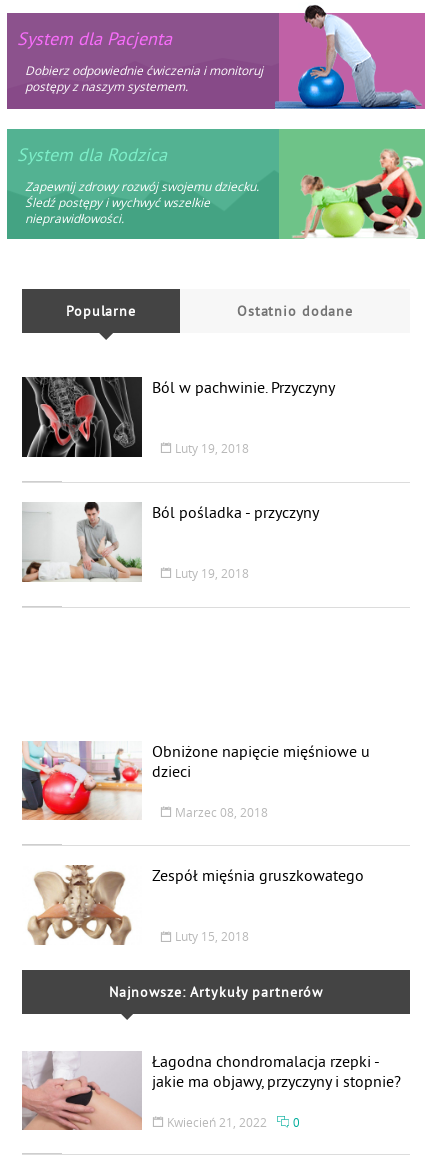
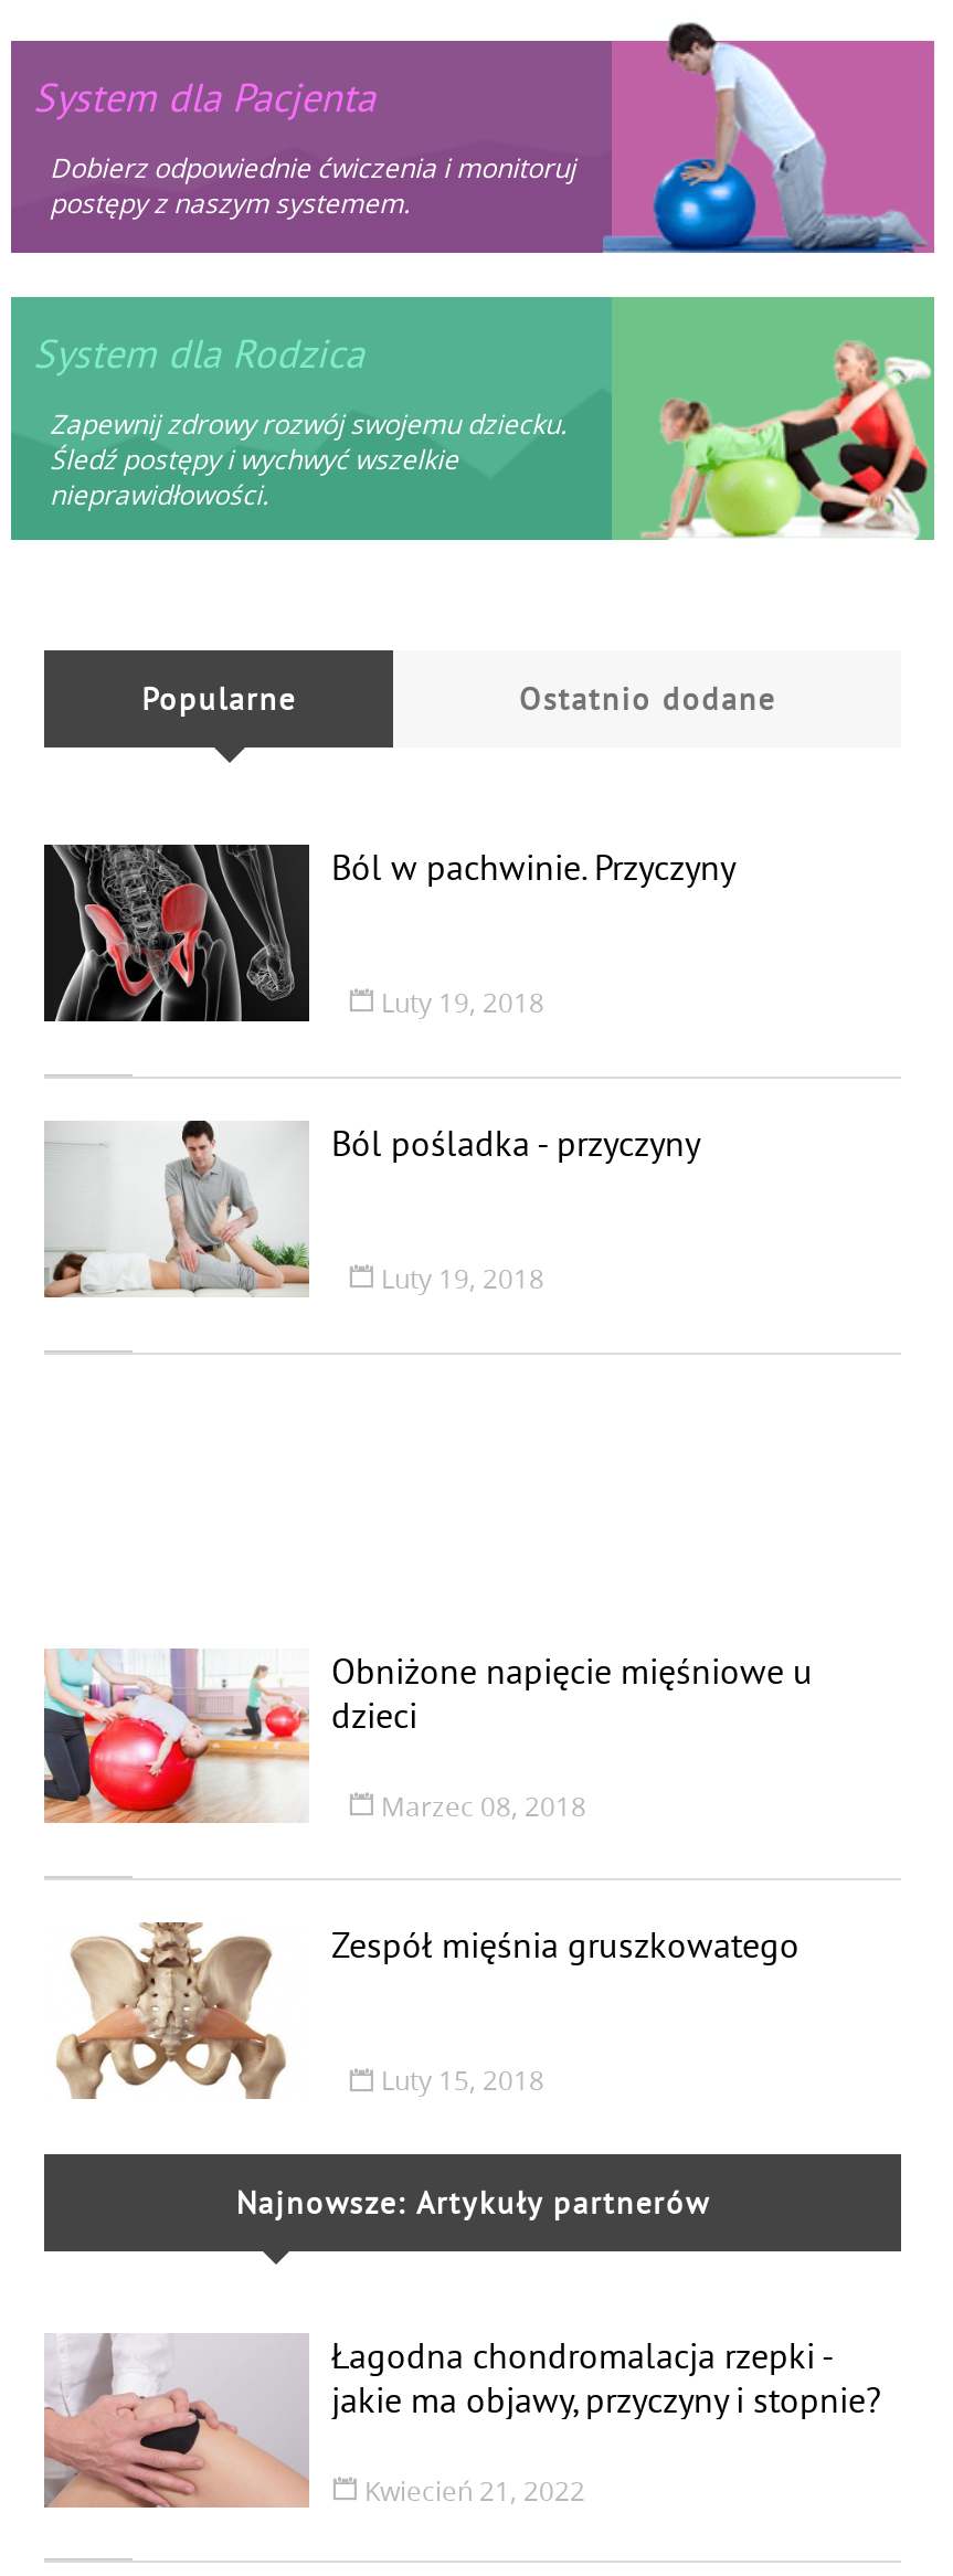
[293,1115,300,1130] 0 -> none

